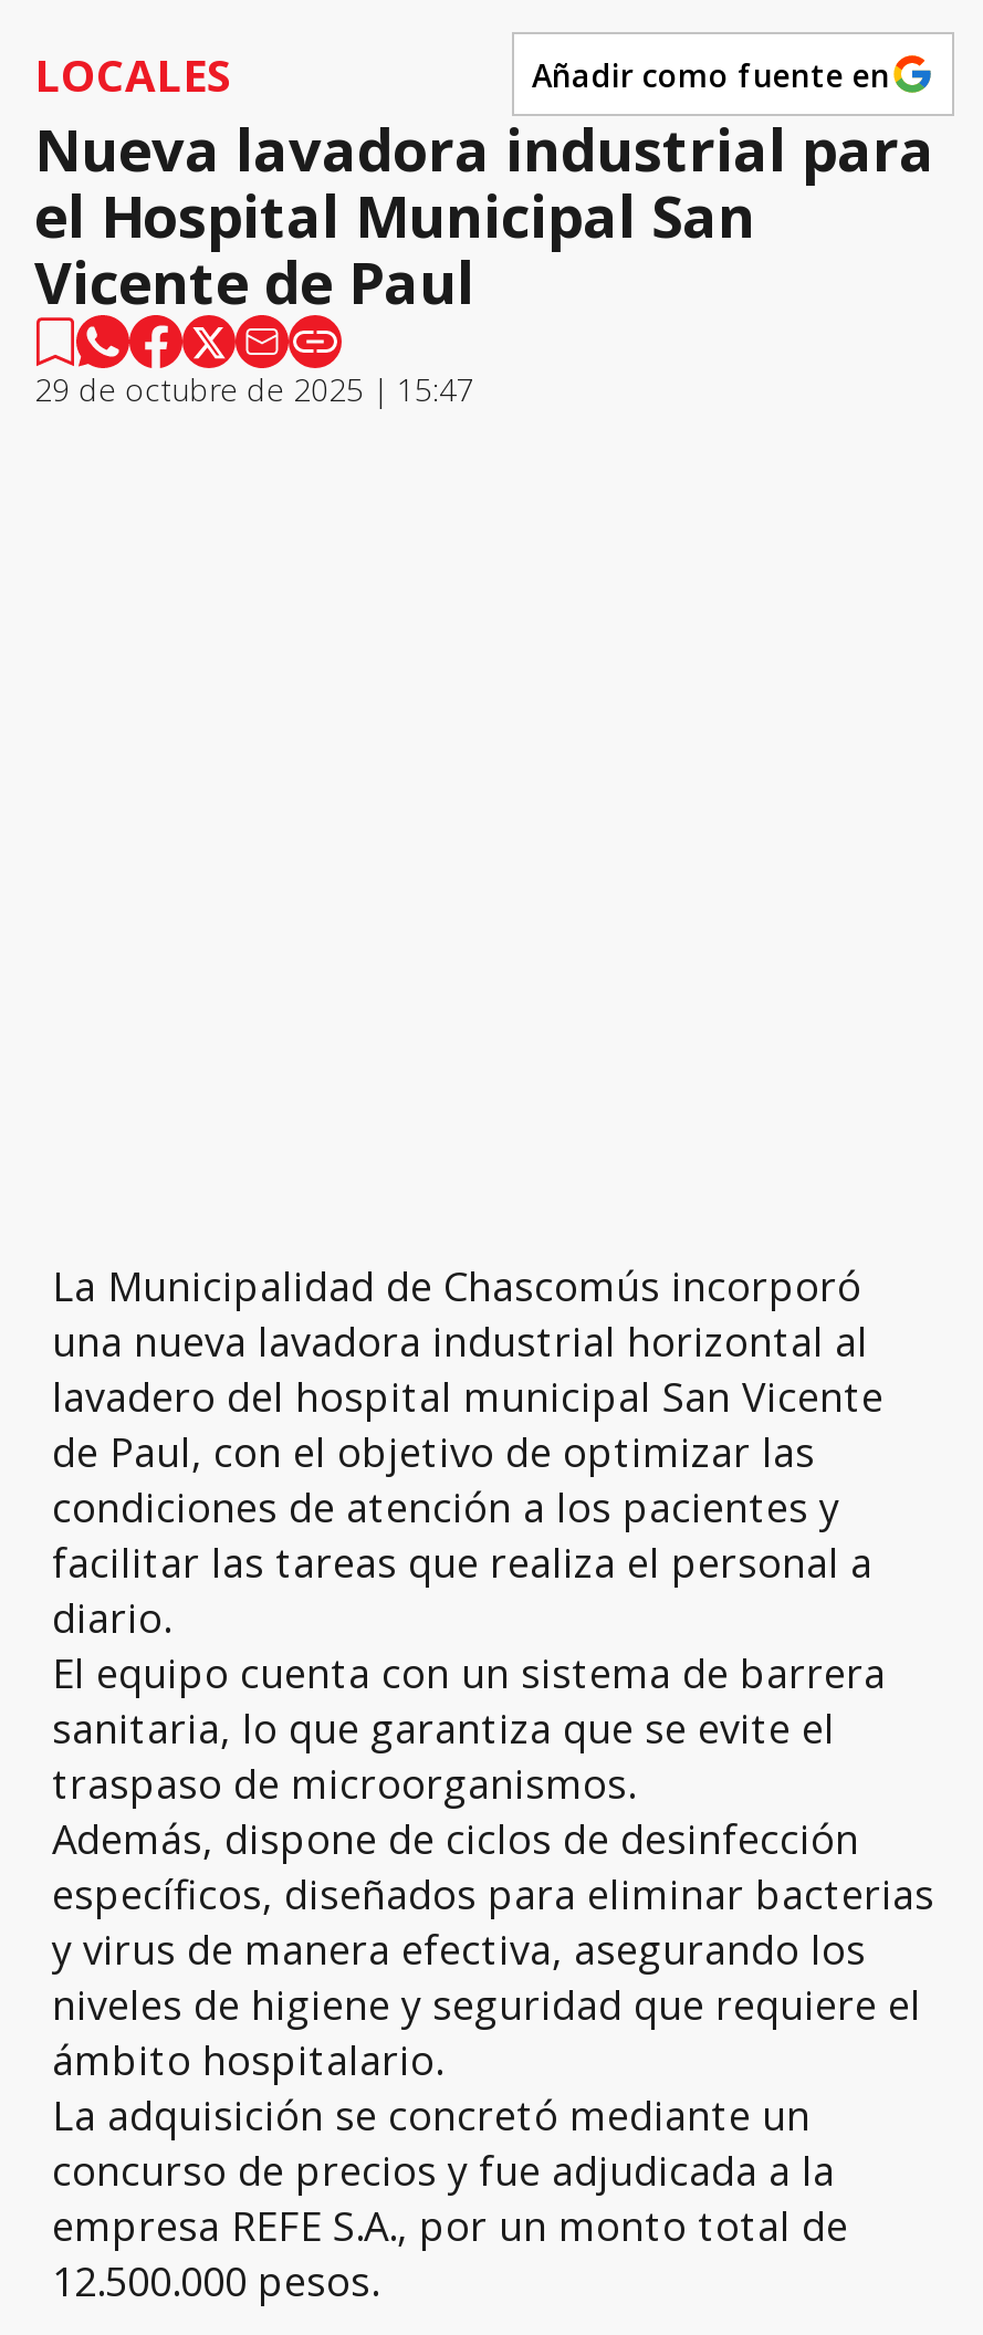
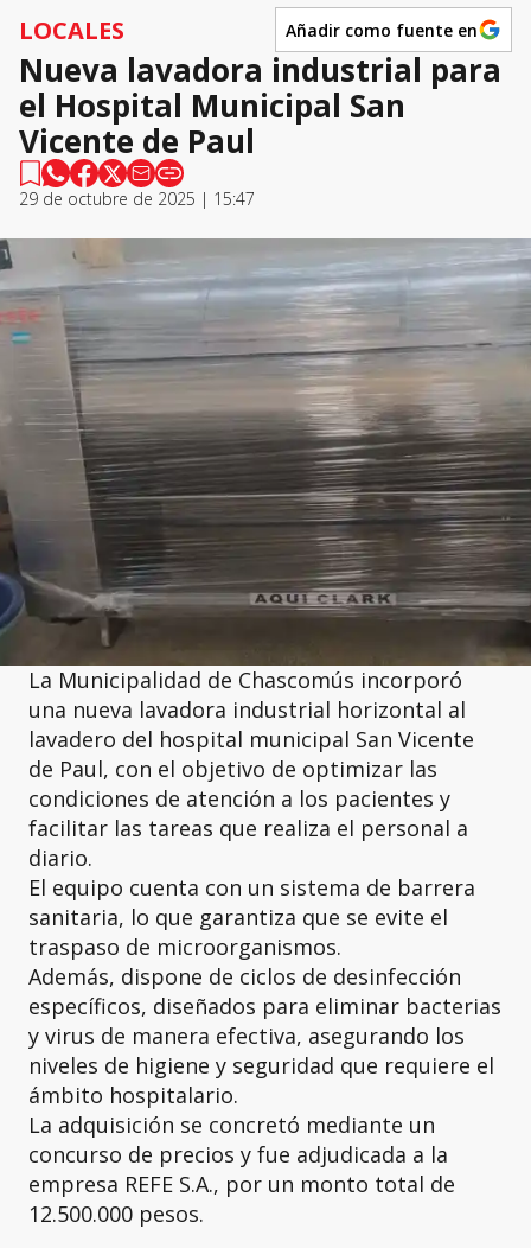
none -> [4,237,527,667] [image]

